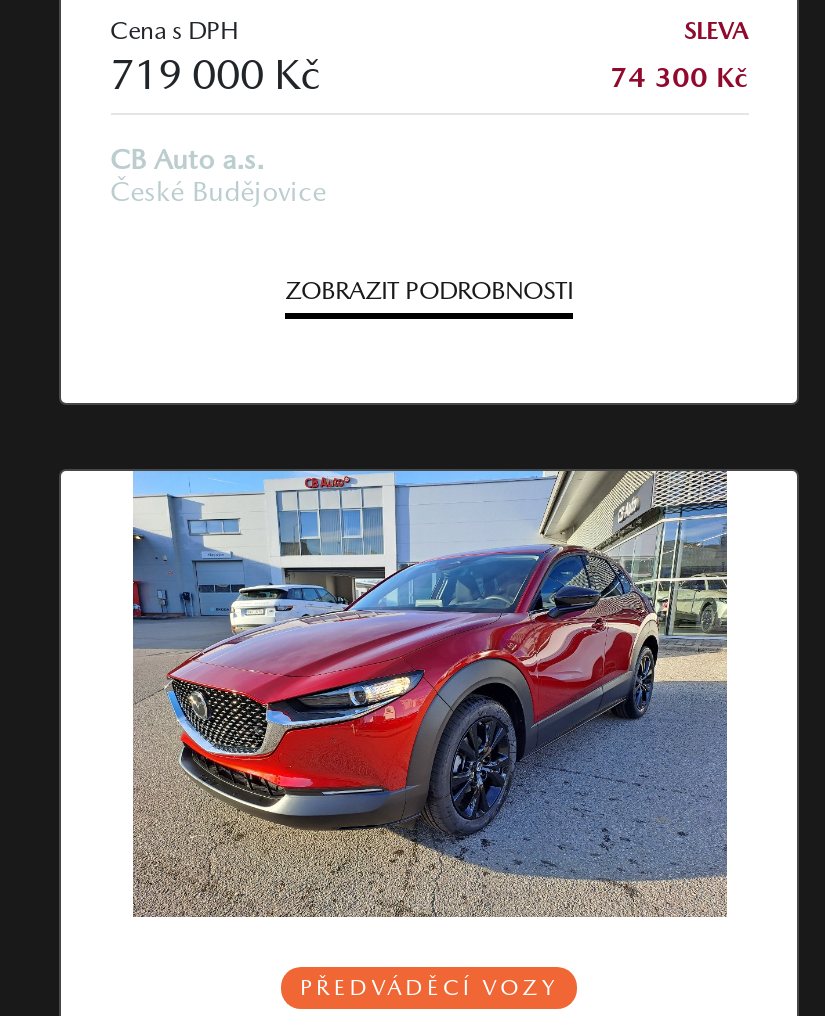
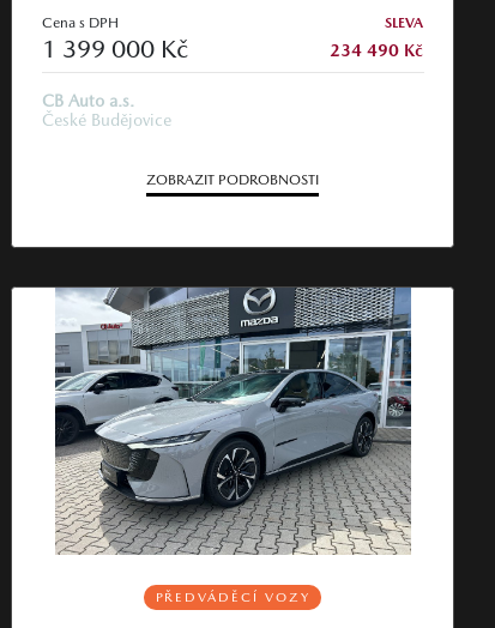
[110,48,320,98] 719 000 Kč -> [41,34,188,64] 1 399 000 Kč
[610,60,748,92] 74 300 Kč -> [330,41,424,60] 234 490 Kč
[131,469,729,917] [image] -> [54,286,412,555] [image]

